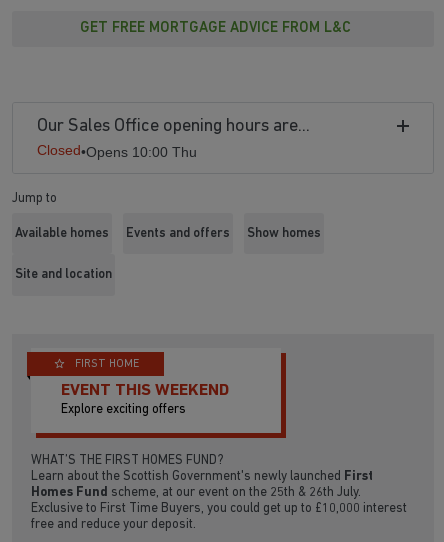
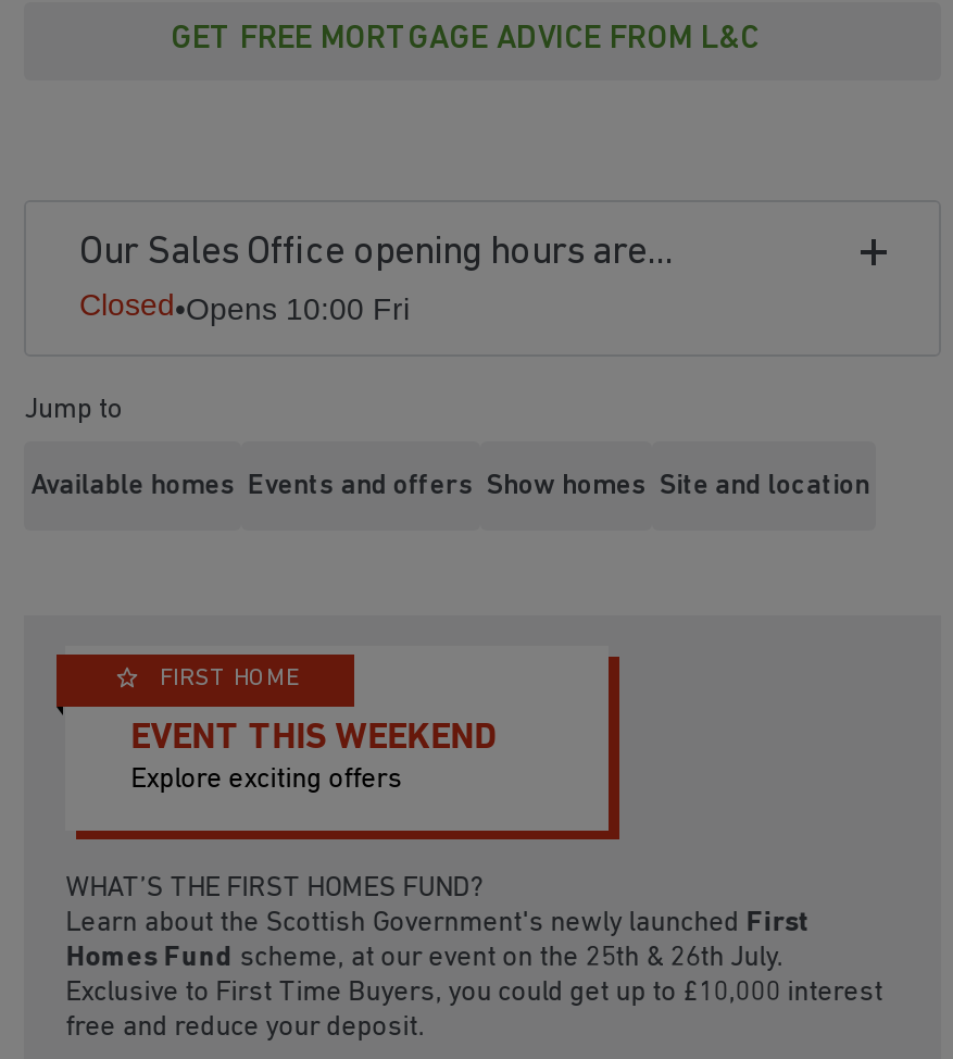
[37,142,197,160] Closed•Opens 10:00 Thu -> [79,288,409,327] Closed•Opens 10:00 Fri

